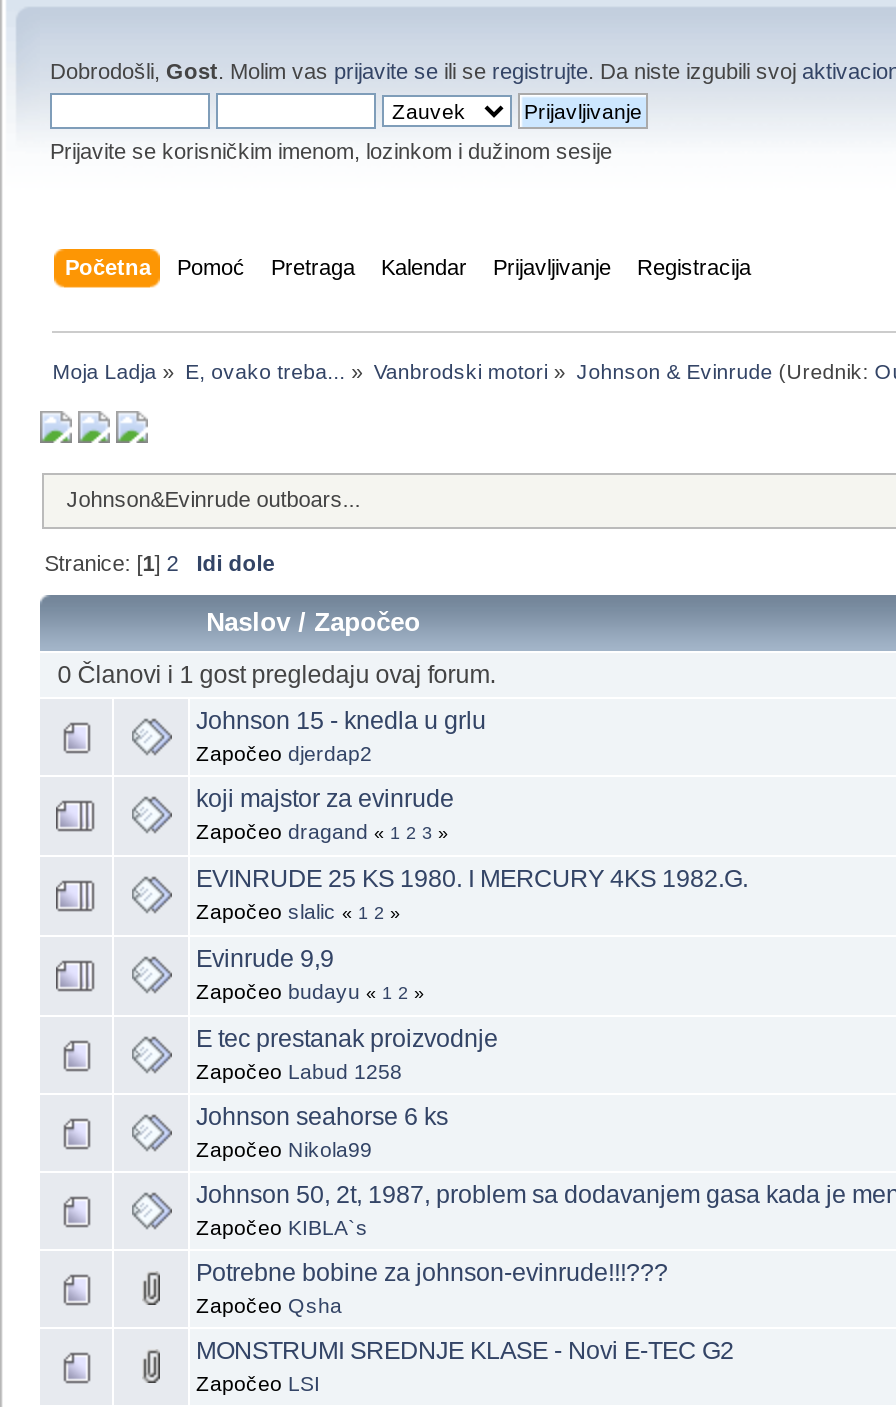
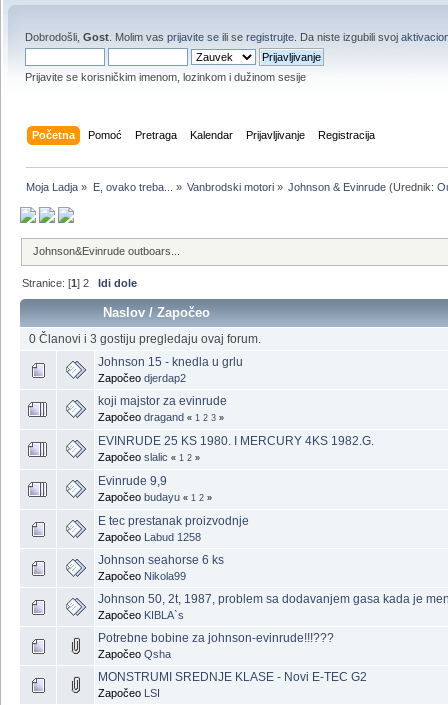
[57,661,495,689] 0 Članovi i 1 gost pregledaju ovaj forum. -> [29,332,261,346] 0 Članovi i 3 gostiju pregledaju ovaj forum.

